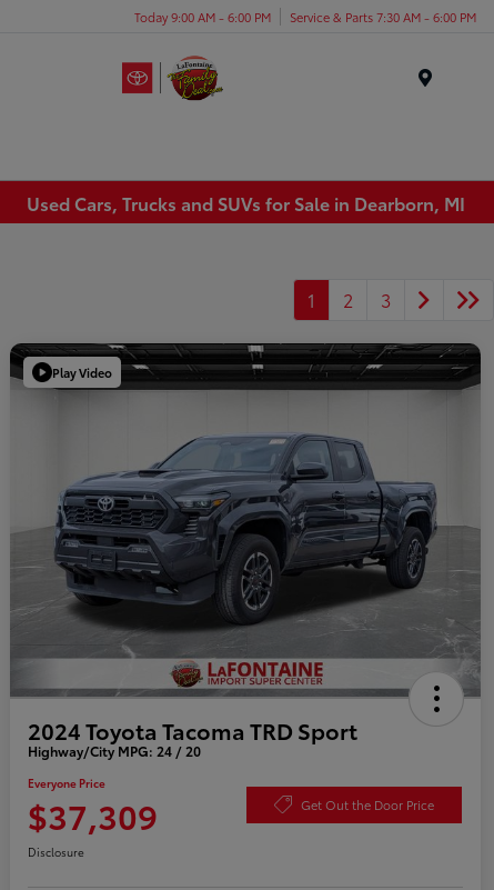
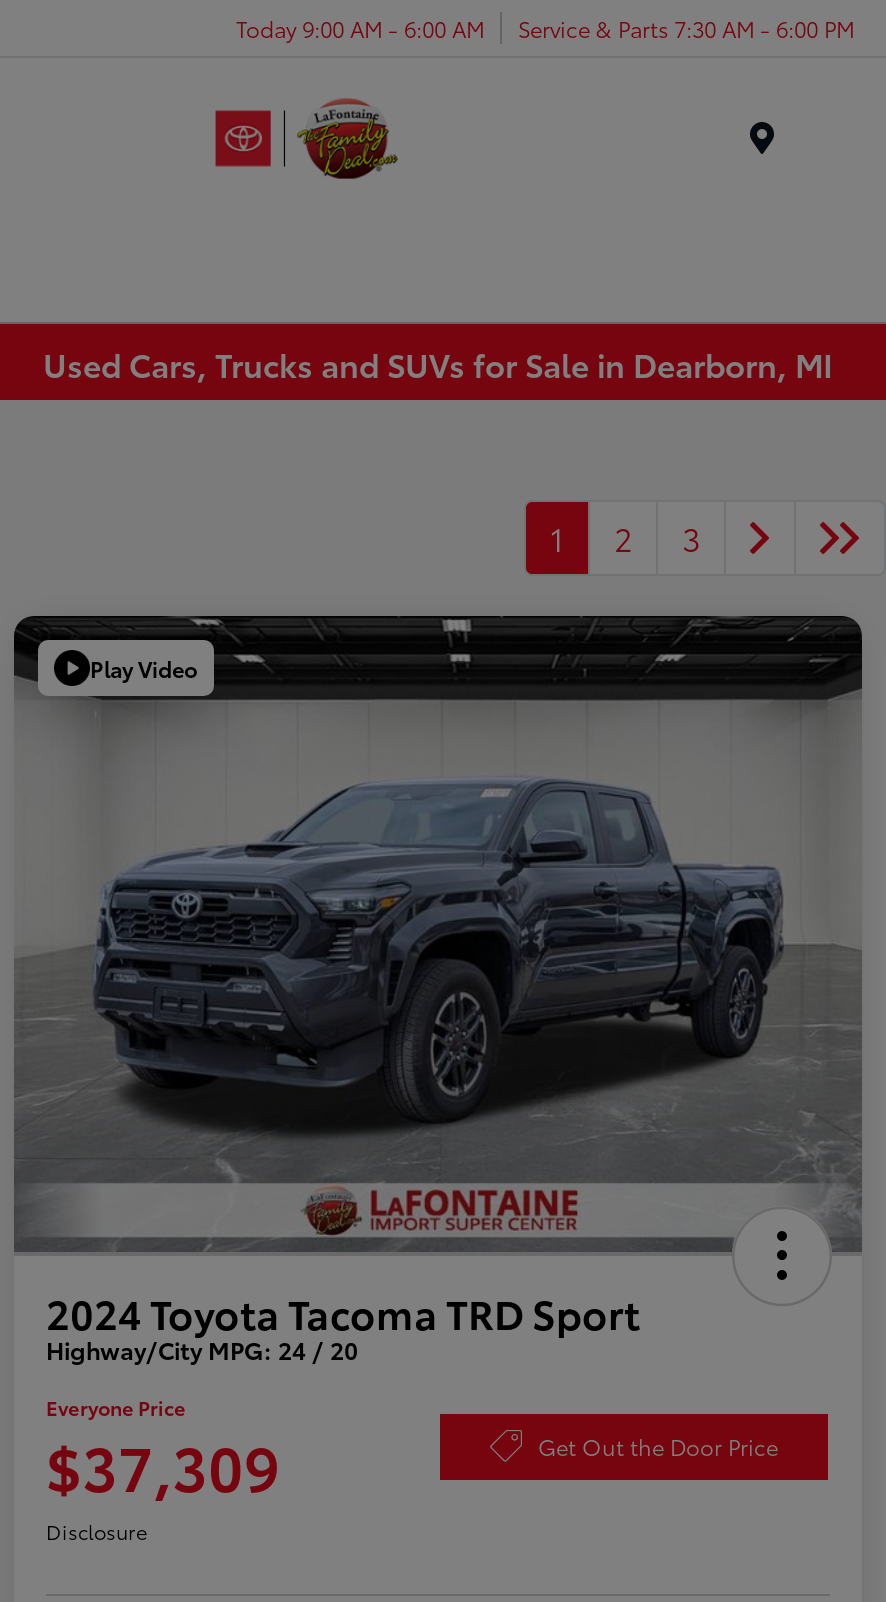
[134,7,476,25] Today 9:00 AM - 6:00 PM Service & Parts 7:30 AM - 6:00 PM -> [236,11,854,43] Today 9:00 AM - 6:00 AM Service & Parts 7:30 AM - 6:00 PM

